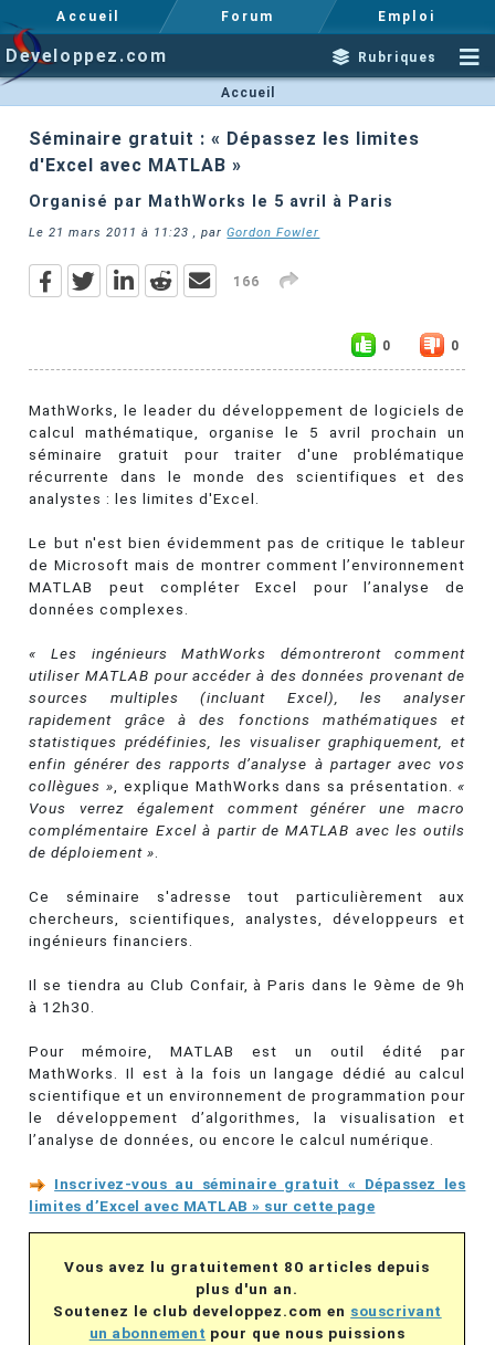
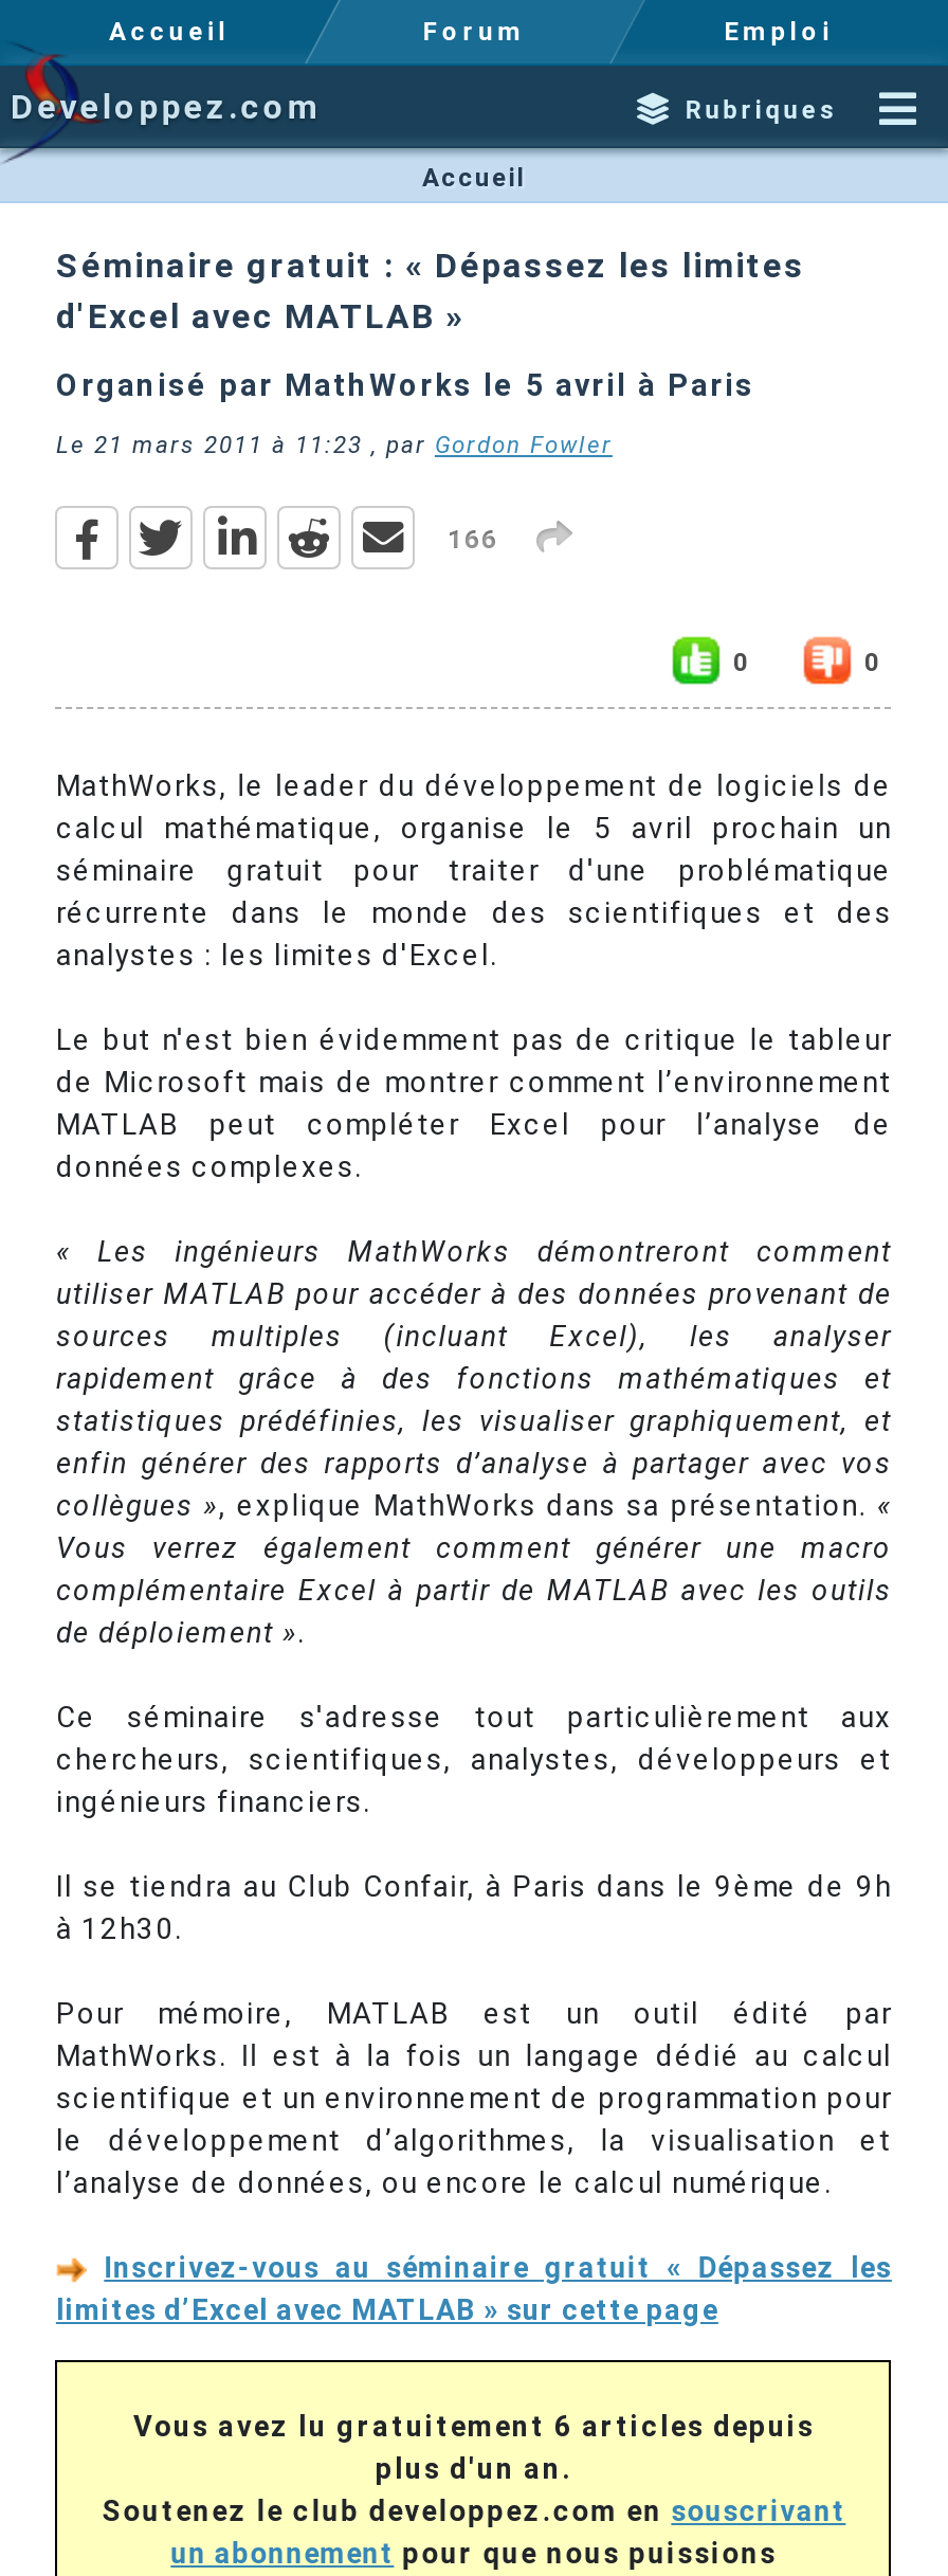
[65,1258,430,1275] Vous avez lu gratuitement 80 articles depuis -> [133,2409,814,2443] Vous avez lu gratuitement 6 articles depuis

